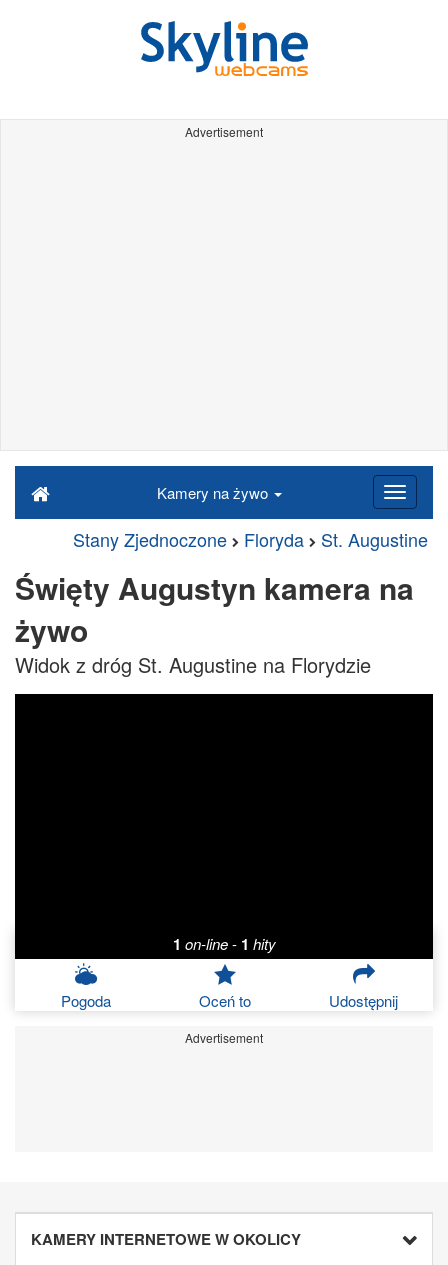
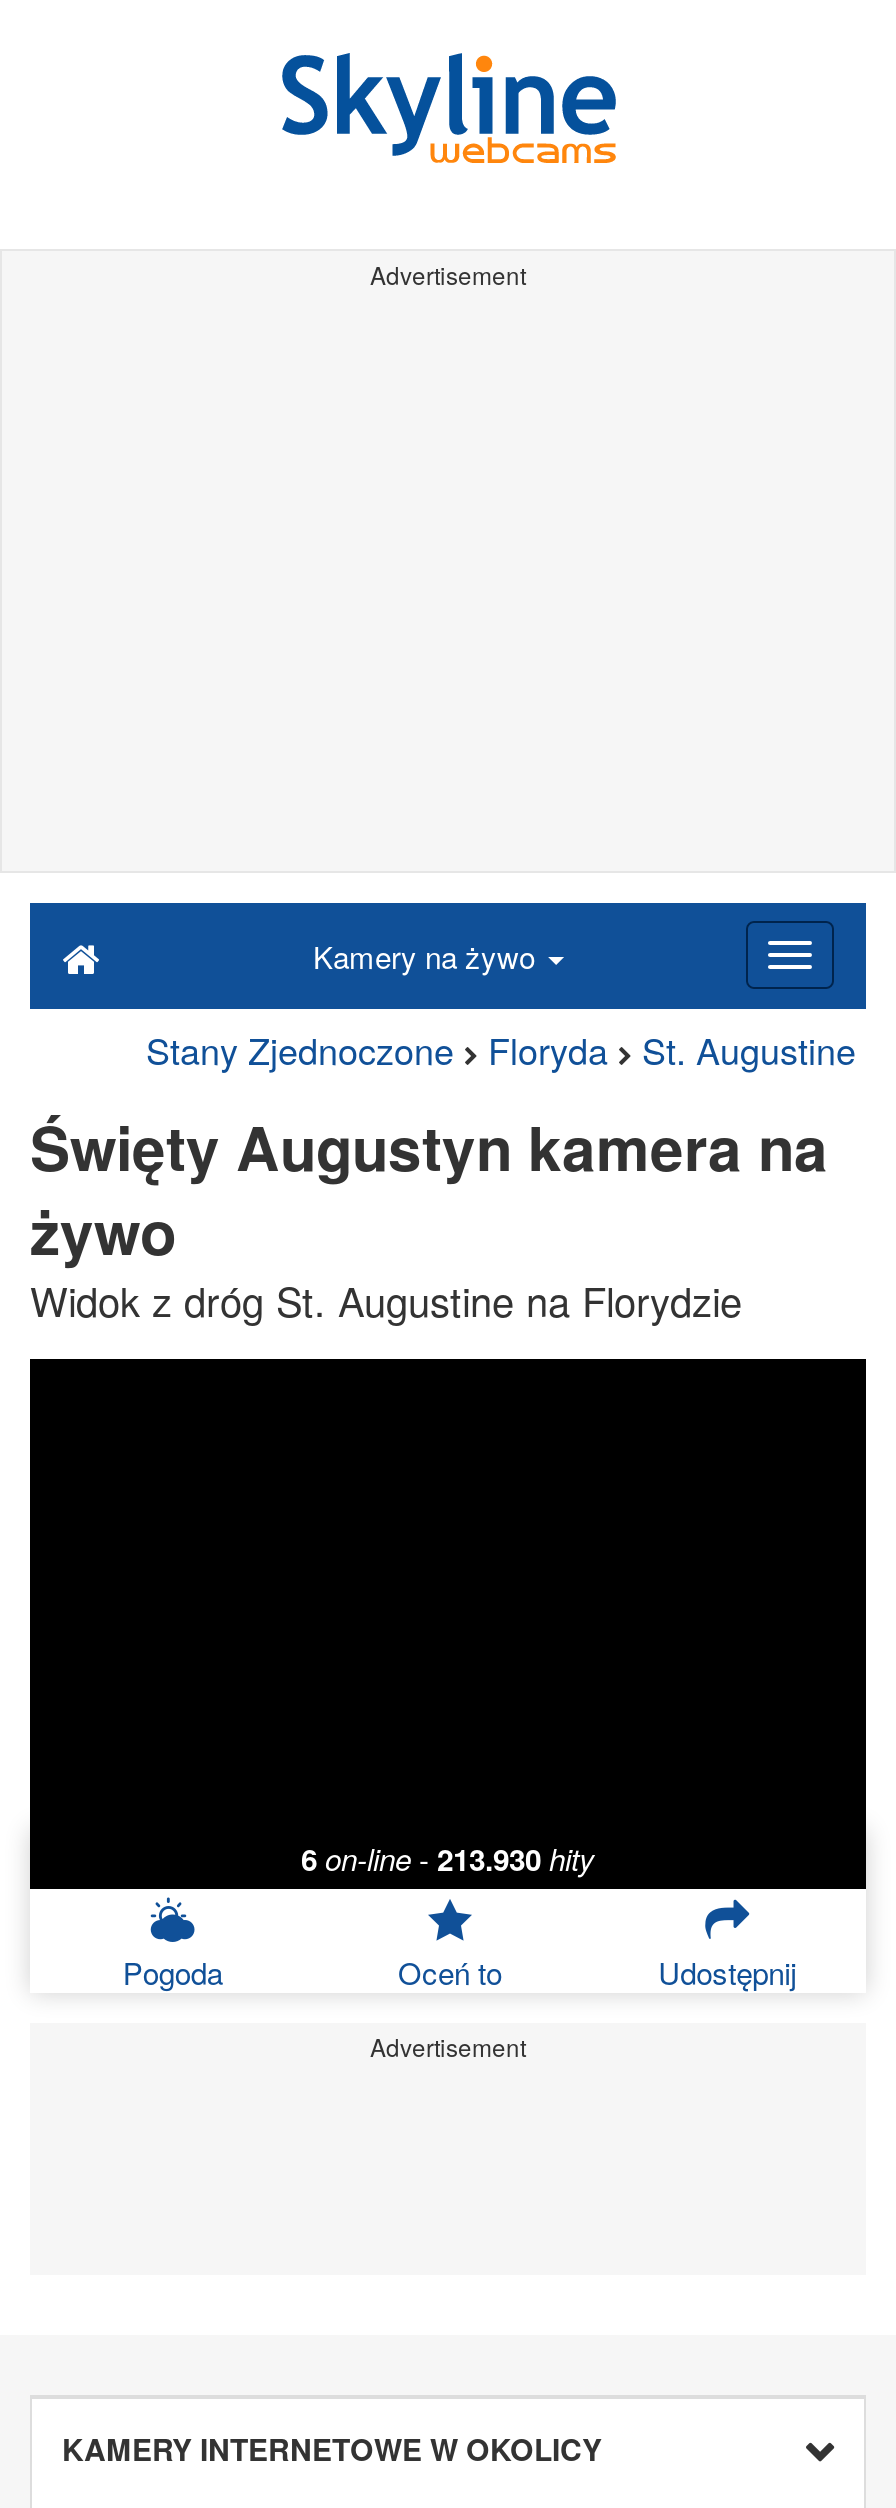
[172,933,275,955] 1 on-line - 1 hity -> [301,1837,595,1881] 6 on-line - 213.930 hity

